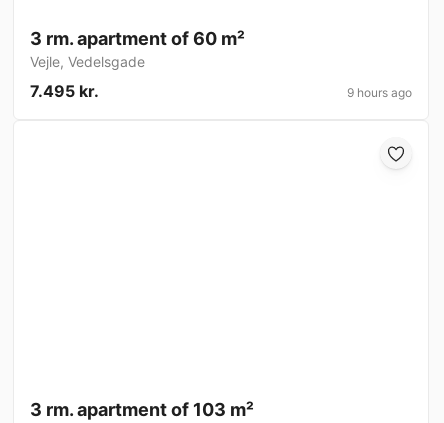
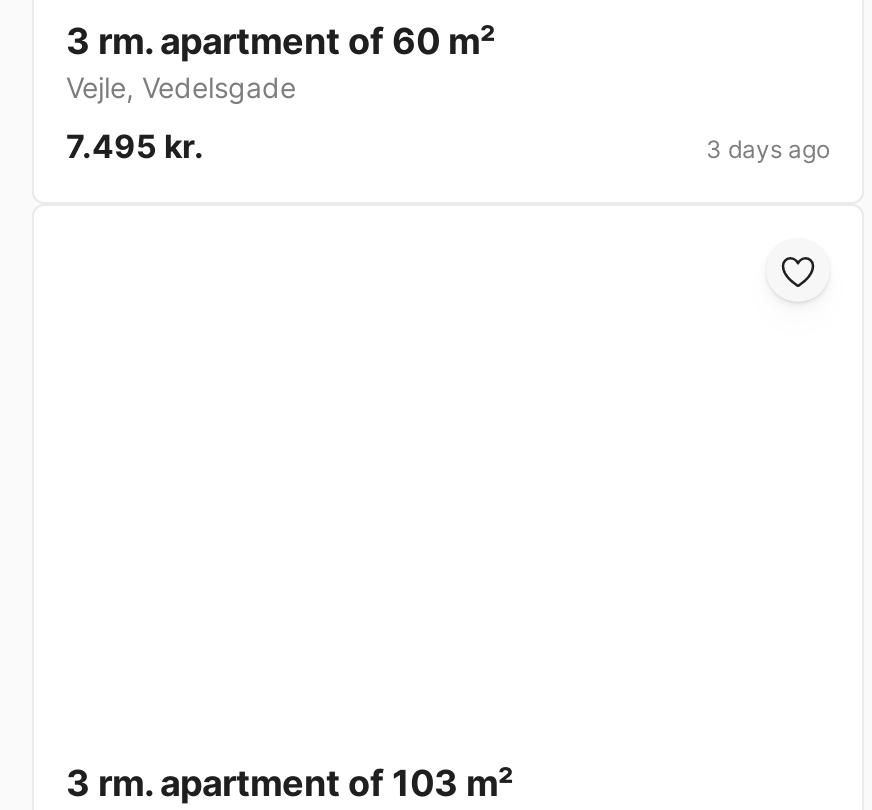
[347,85,412,100] 9 hours ago -> [706,135,830,165] 3 days ago

